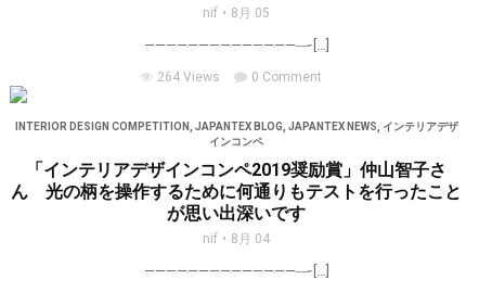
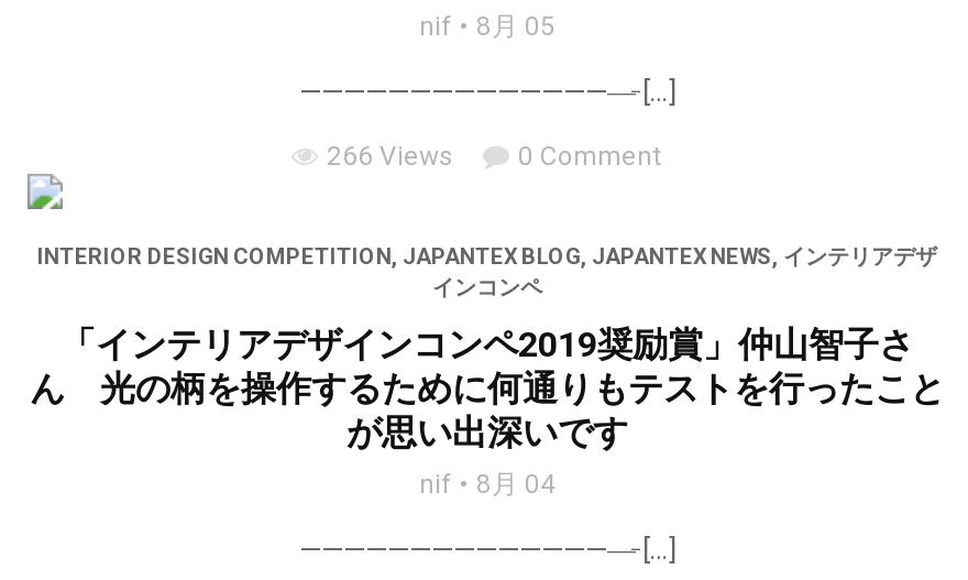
[157,70,220,85] 264 Views -> [327,141,454,172] 266 Views

